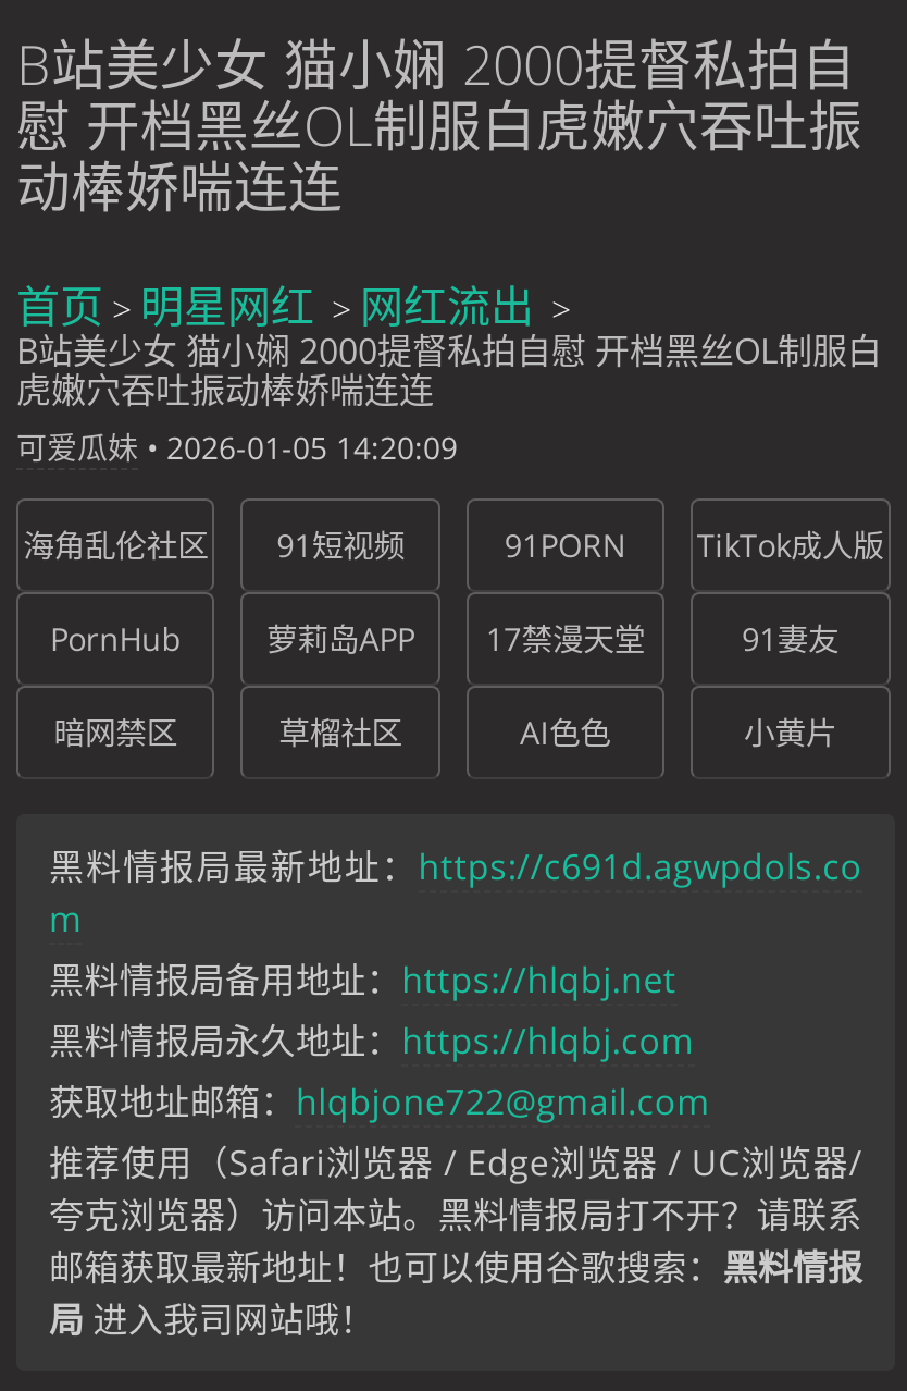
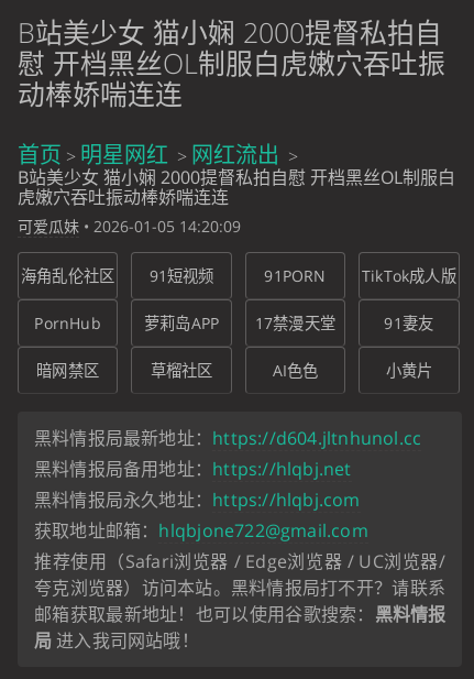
[49,843,862,943] 黑料情报局最新地址：https://c691d.agwpdols.co | m -> [34,426,422,450] 黑料情报局最新地址：https://d604.jltnhunol.cc

